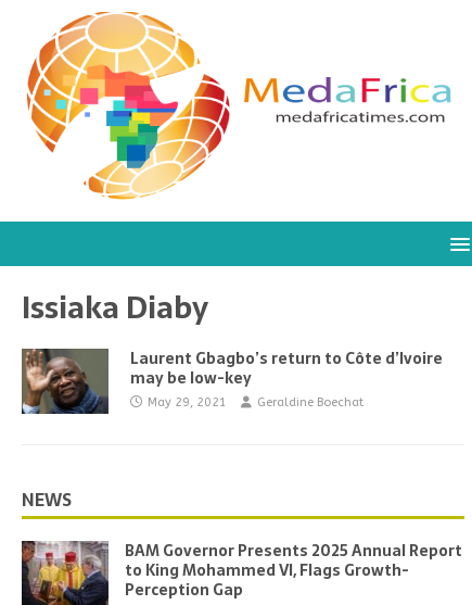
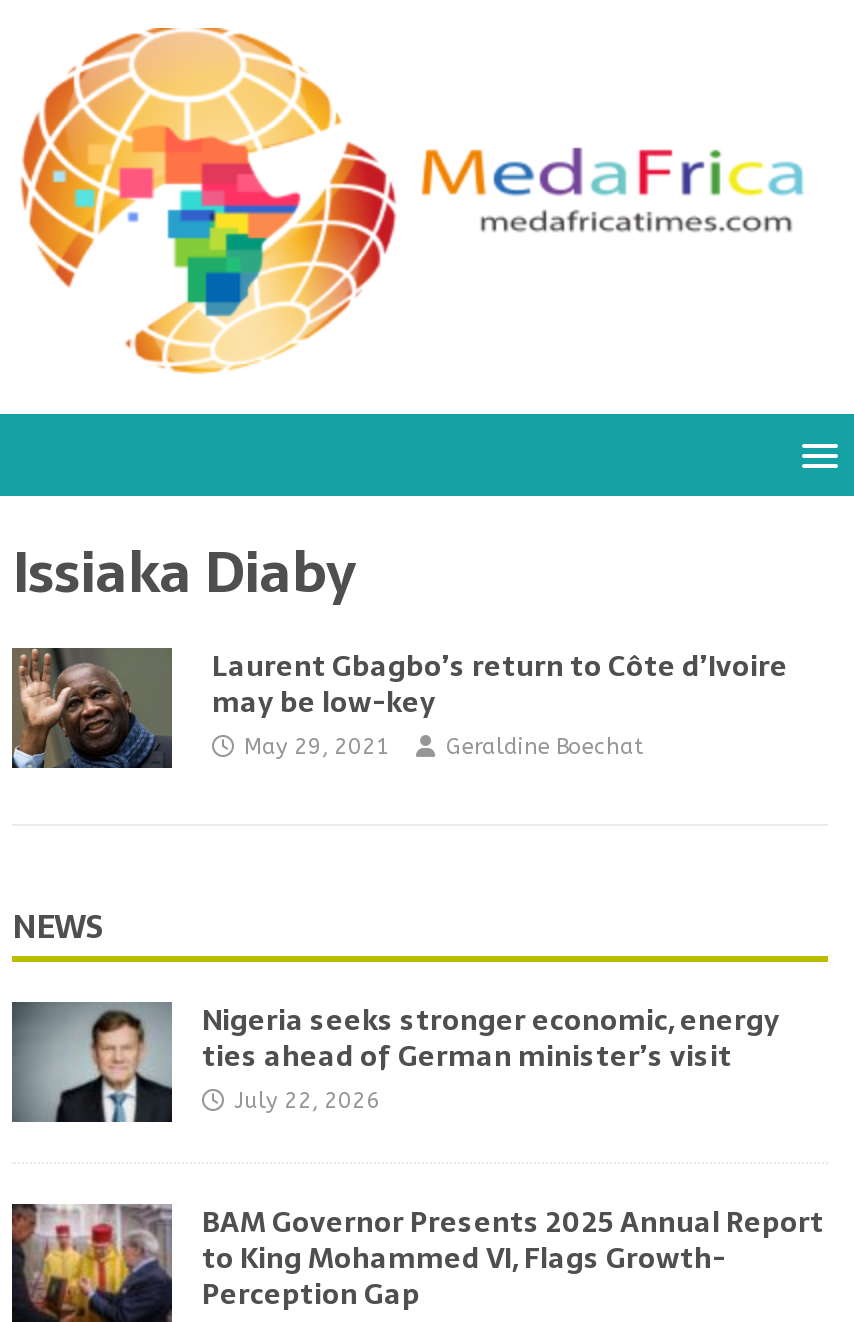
none -> [10,998,780,1124] [image] | Nigeria seeks stronger economic, energy | ties ahead of German minister’s visit | July 22, 2026

